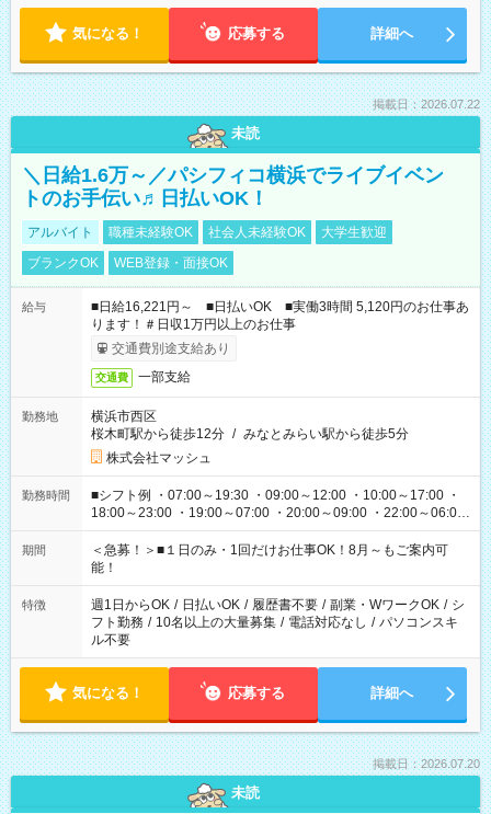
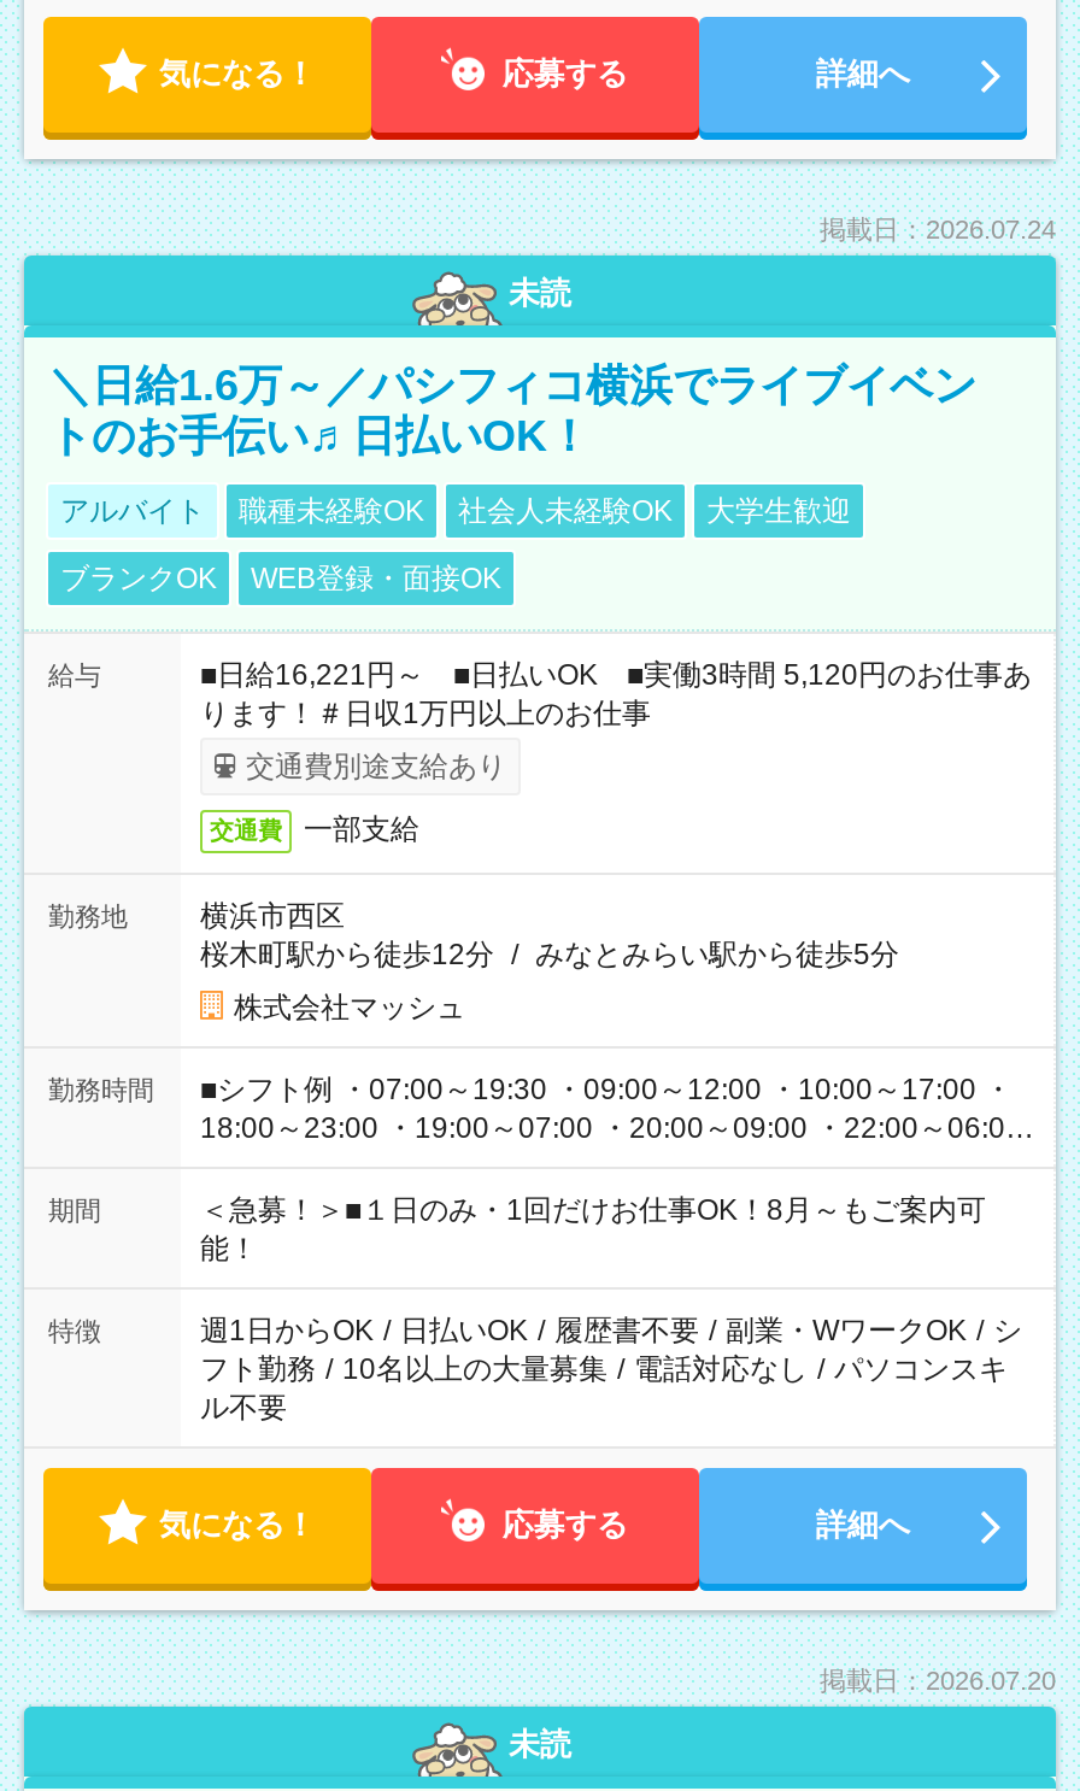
[373,98,480,111] 掲載日：2026.07.22 -> [820,215,1056,243] 掲載日：2026.07.24

